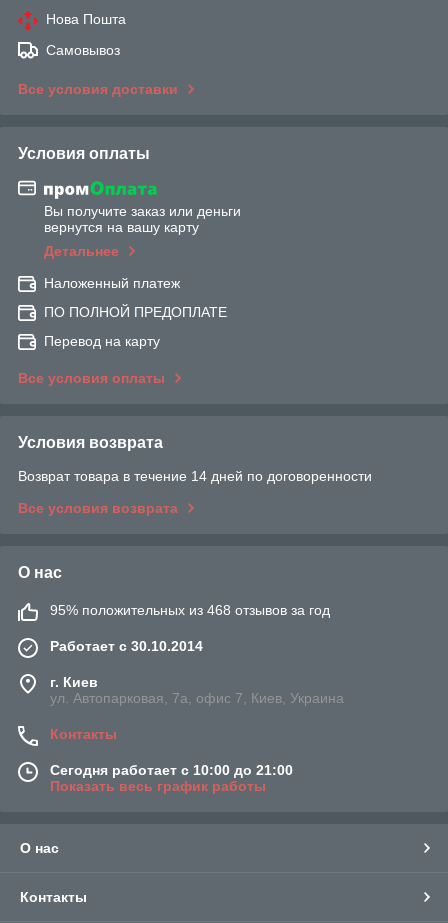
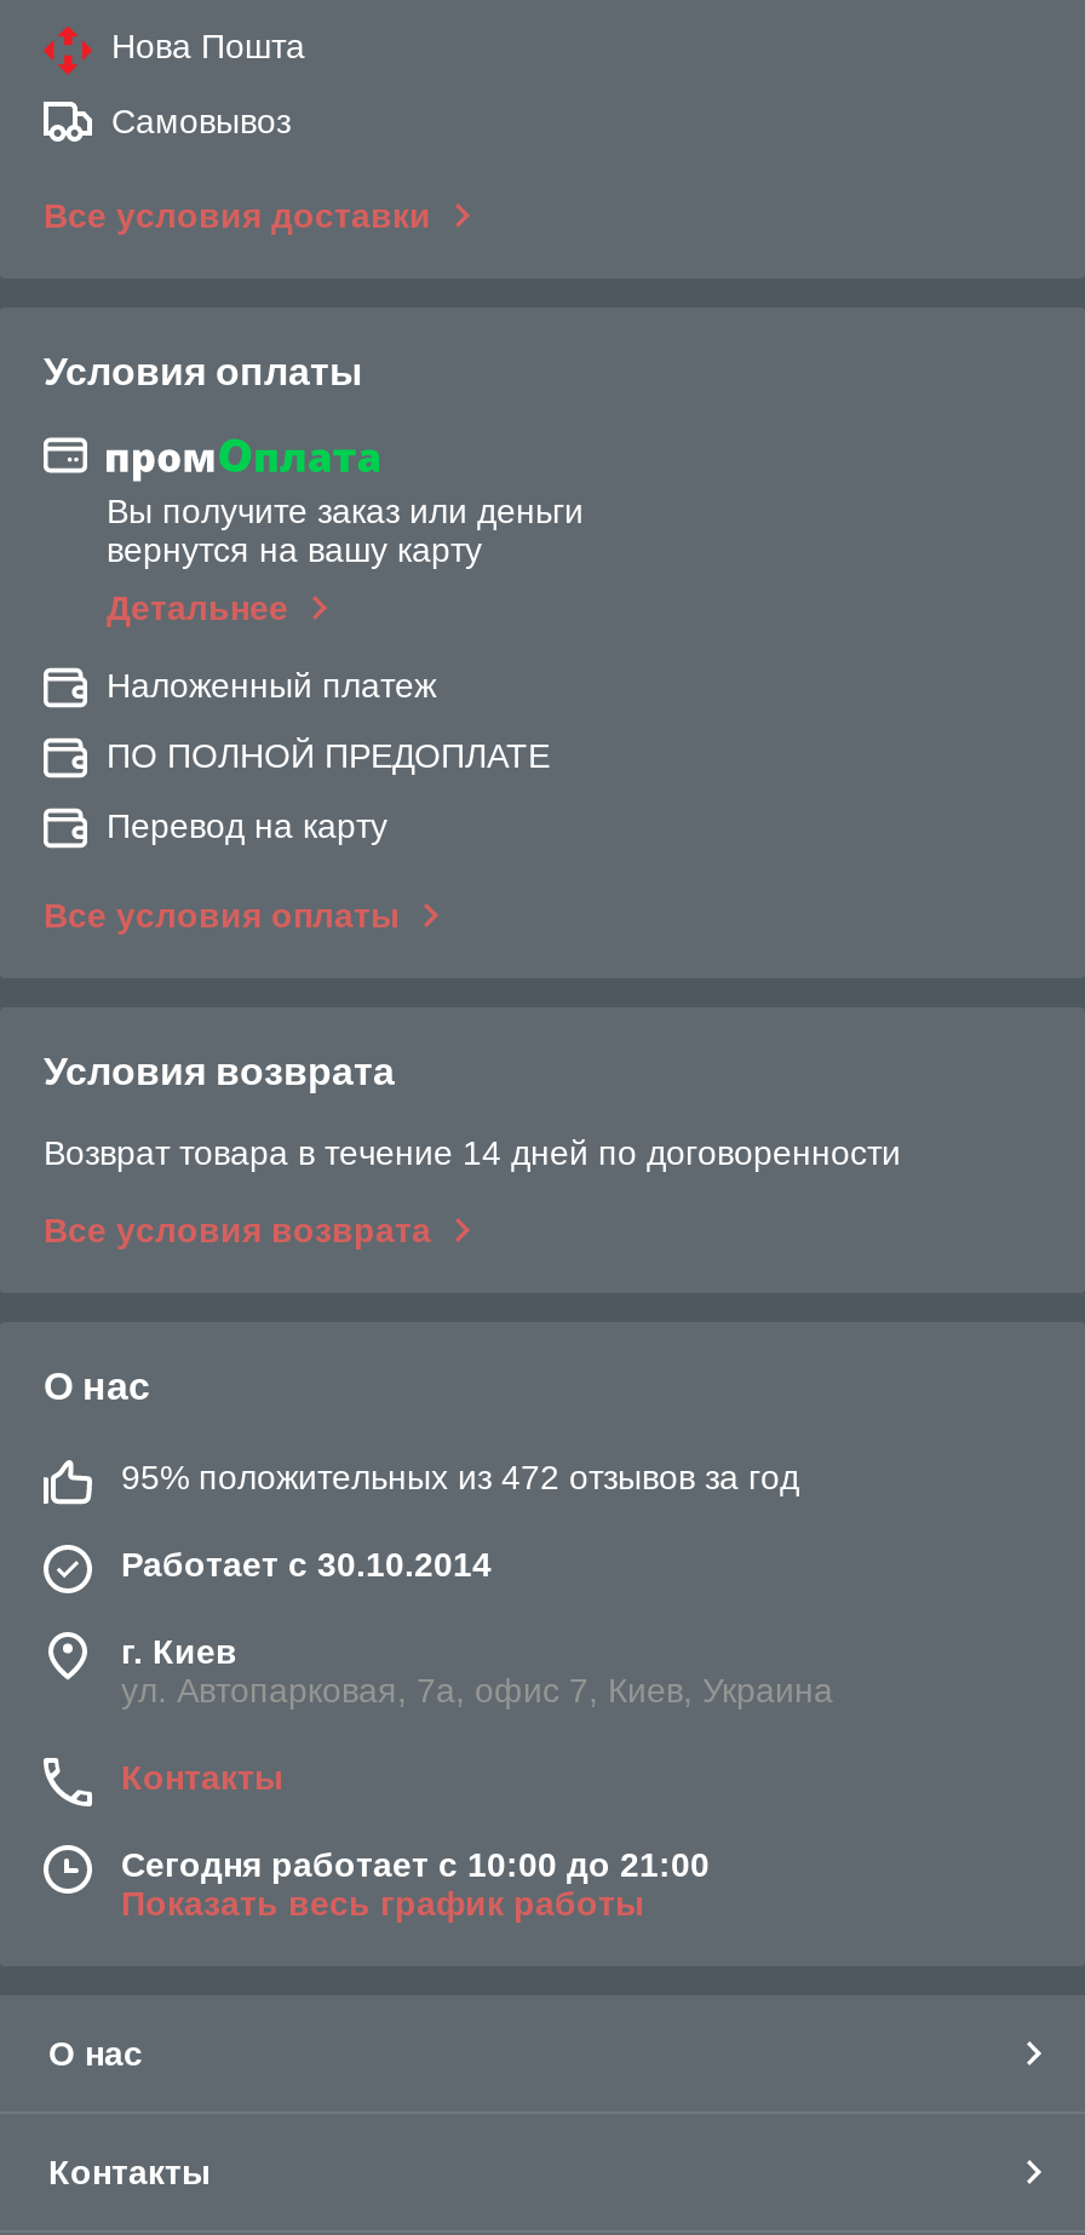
[50,602,330,618] 95% положительных из 468 отзывов за год -> [121,1458,799,1497] 95% положительных из 472 отзывов за год

